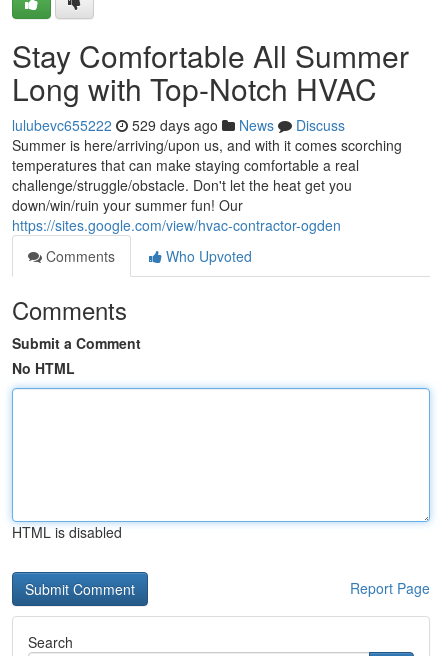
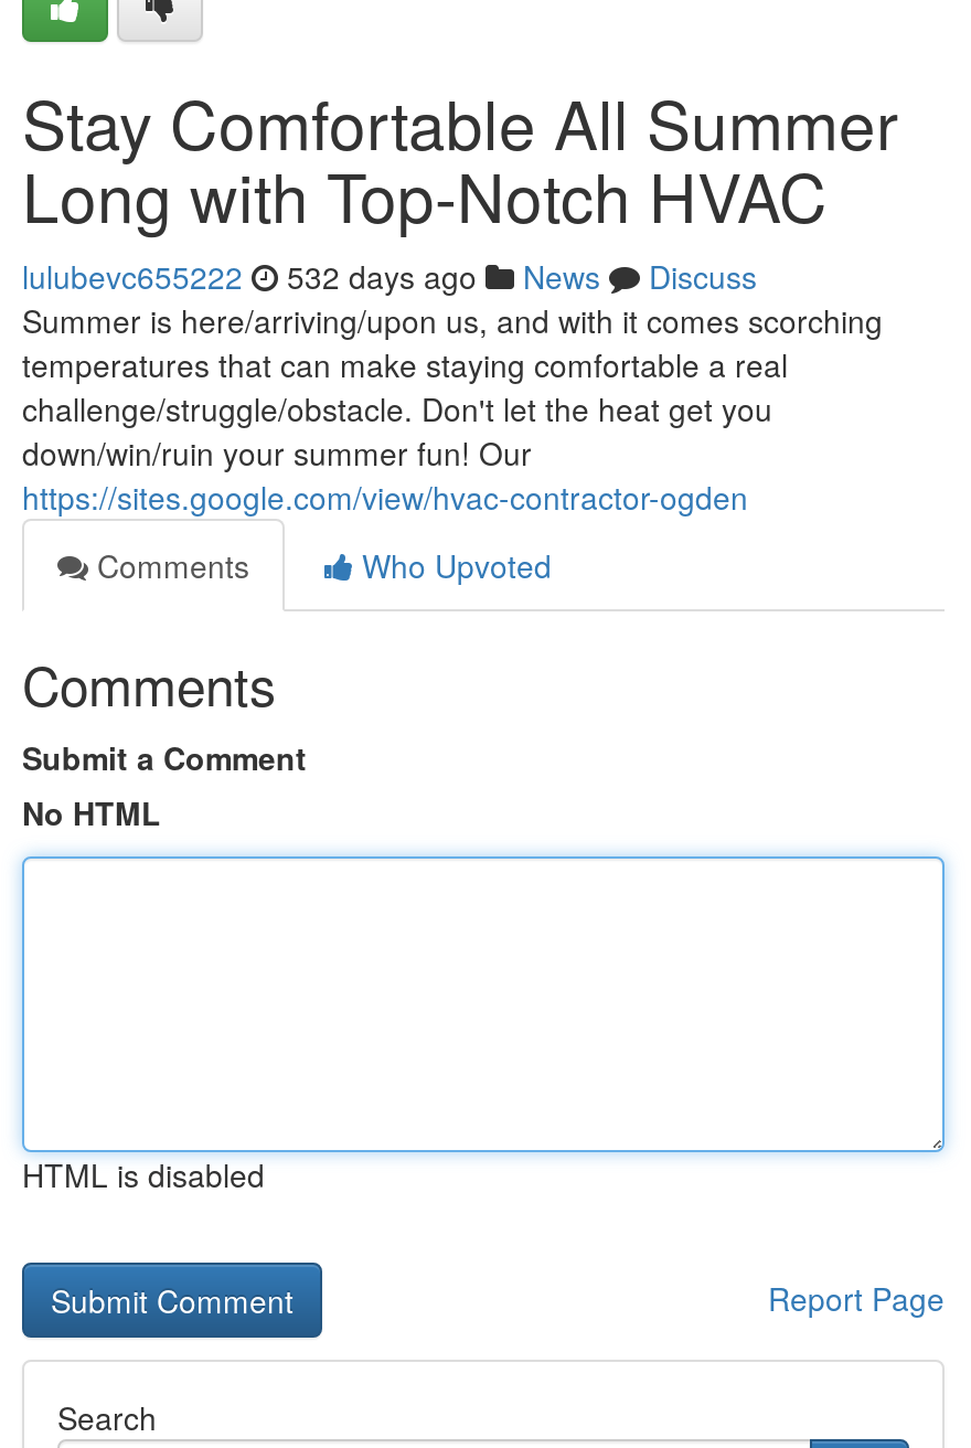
[12,115,345,135] lulubevc655222 529 days ago News Discuss -> [22,254,757,298] lulubevc655222 532 days ago News Discuss

